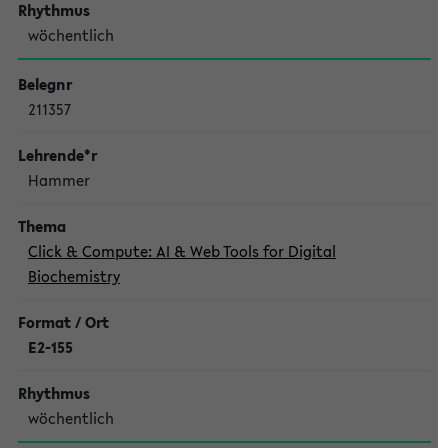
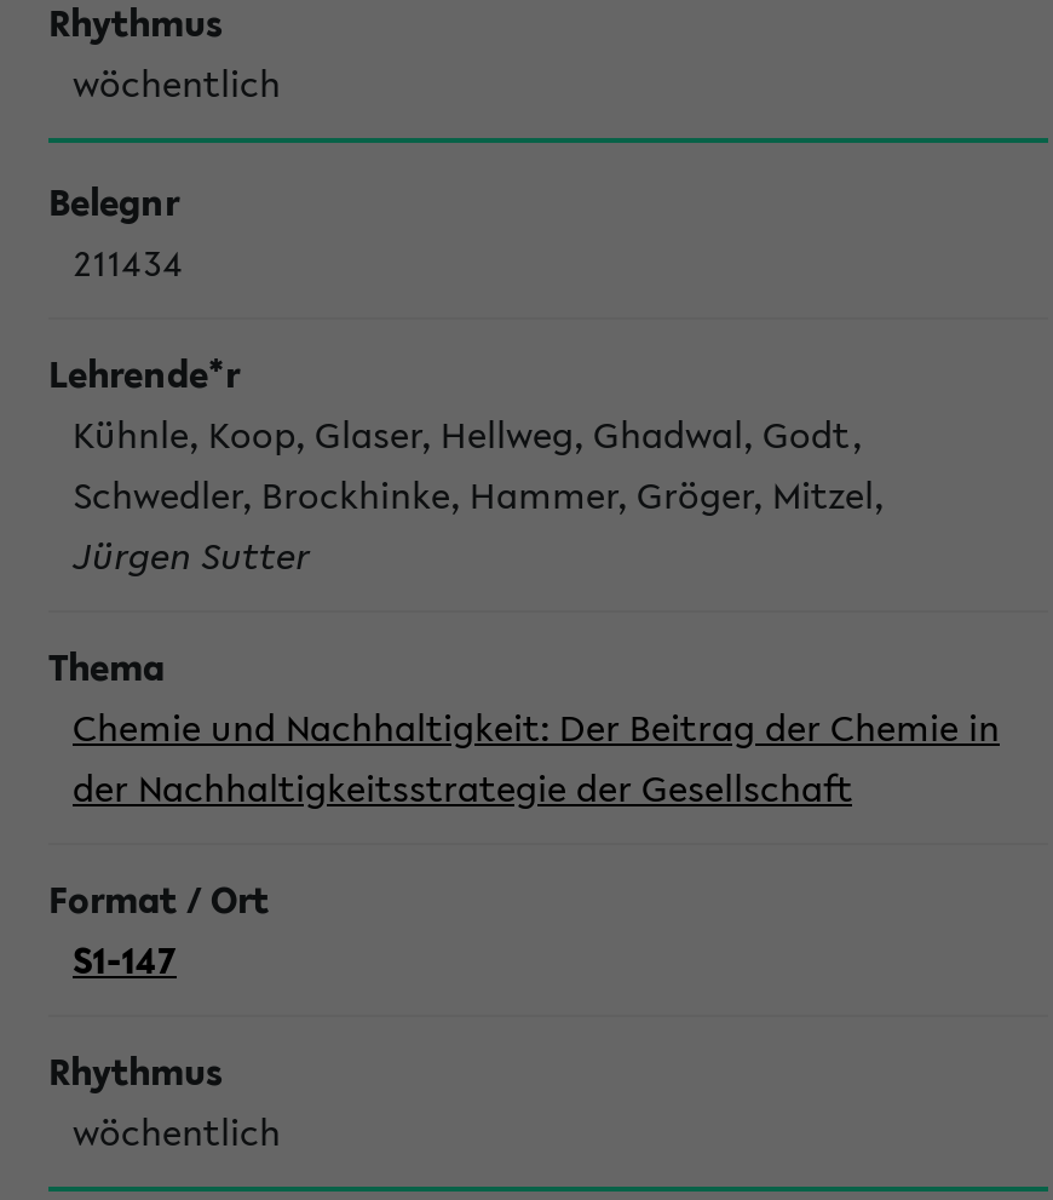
[28,98,71,120] 211357 -> [73,235,184,288] 211434
[28,169,98,191] Hammer -> [73,407,884,581] Kühnle, Koop, Glaser, Hellweg, Ghadwal, Godt, | Schwedler, Brockhinke, Hammer, Gröger, Mitzel, | Jürgen Sutter
[28,240,336,287] Click & Compute: AI & Web Tools for Digital | Biochemistry -> [73,700,1000,814] Chemie und Nachhaltigkeit: Der Beitrag der Chemie in | der Nachhaltigkeitsstrategie der Gesellschaft
[28,336,73,358] E2-155 -> [73,932,177,986] S1-147

